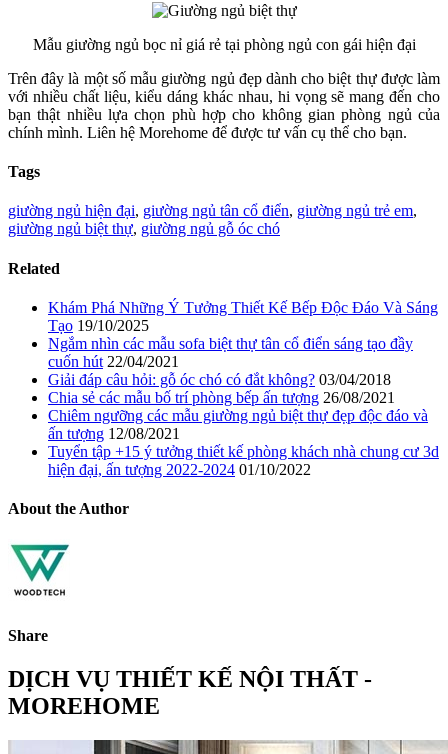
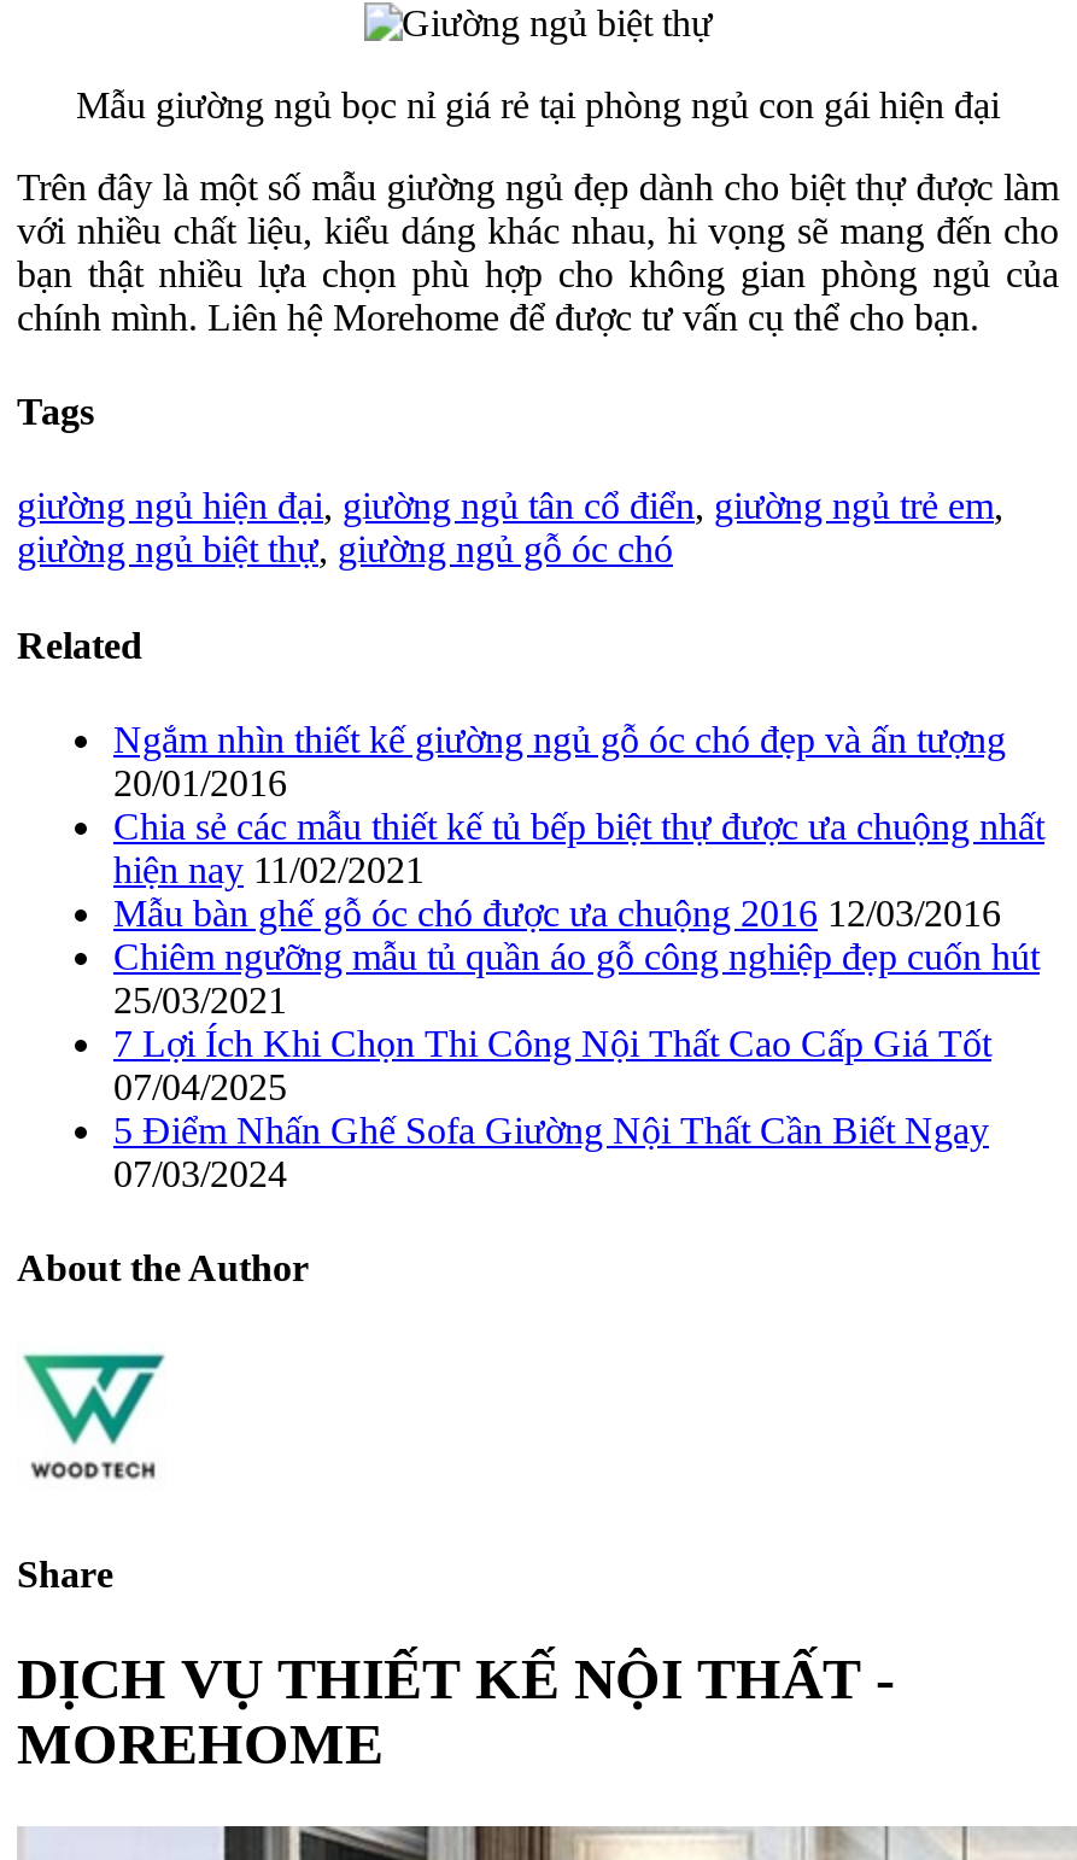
[48,299,439,478] Khám Phá Những Ý Tưởng Thiết Kế Bếp Độc Đáo Và Sáng | Tạo 19/10/2025 | Ngắm nhìn các mẫu sofa biệt thự tân cổ điển sáng tạo đầy | cuốn hút 22/04/2021 | Giải đáp câu hỏi: gỗ óc chó có đắt không? 03/04/2018 | Chia sẻ các mẫu bố trí phòng bếp ấn tượng 26/08/2021 | Chiêm ngưỡng các mẫu giường ngủ biệt thự đẹp độc đáo và | ấn tượng12/08/2021 | Tuyển tập +15 ý tưởng thiết kế phòng khách nhà chung cư 3d | hiện đại, ấn tượng 2022-2024 01/10/2022 -> [113,718,1044,1194] Ngắm nhìn thiết kế giường ngủ gỗ óc chó đẹp và ấn tượng | 20/01/2016 | Chia sẻ các mẫu thiết kế tủ bếp biệt thự được ưa chuộng nhất | hiện nay 11/02/2021 | Mẫu bàn ghế gỗ óc chó được ưa chuộng 2016 12/03/2016 | Chiêm ngưỡng mẫu tủ quần áo gỗ công nghiệp đẹp cuốn hút | 25/03/2021 | 7 Lợi Ích Khi Chọn Thi Công Nội Thất Cao Cấp Giá Tốt | 07/04/2025 | 5 Điểm Nhấn Ghế Sofa Giường Nội Thất Cần Biết Ngay | 07/03/2024

